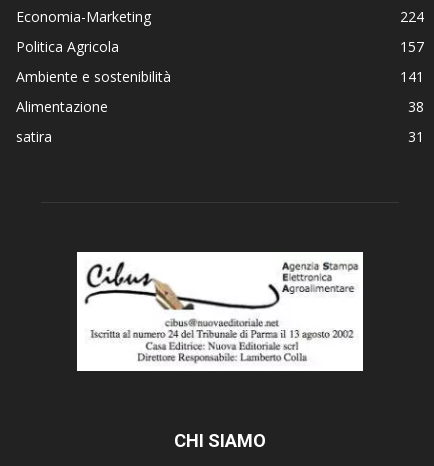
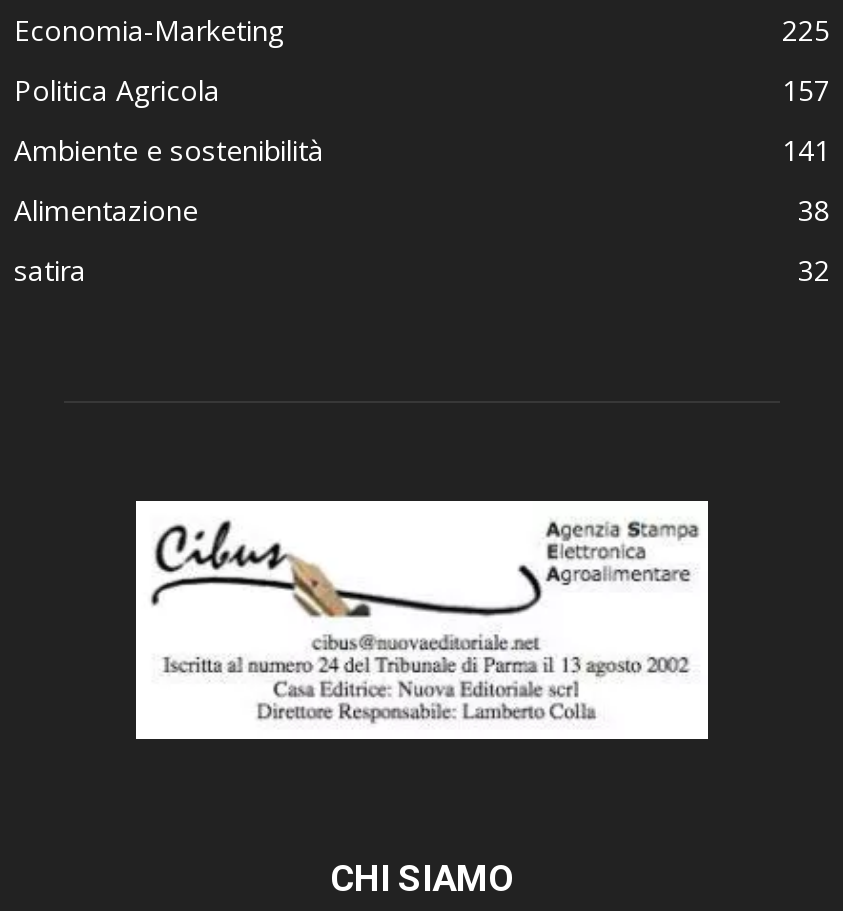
[400,7,424,26] 224 -> [782,12,830,50] 225
[408,127,424,146] 31 -> [798,252,830,290] 32

